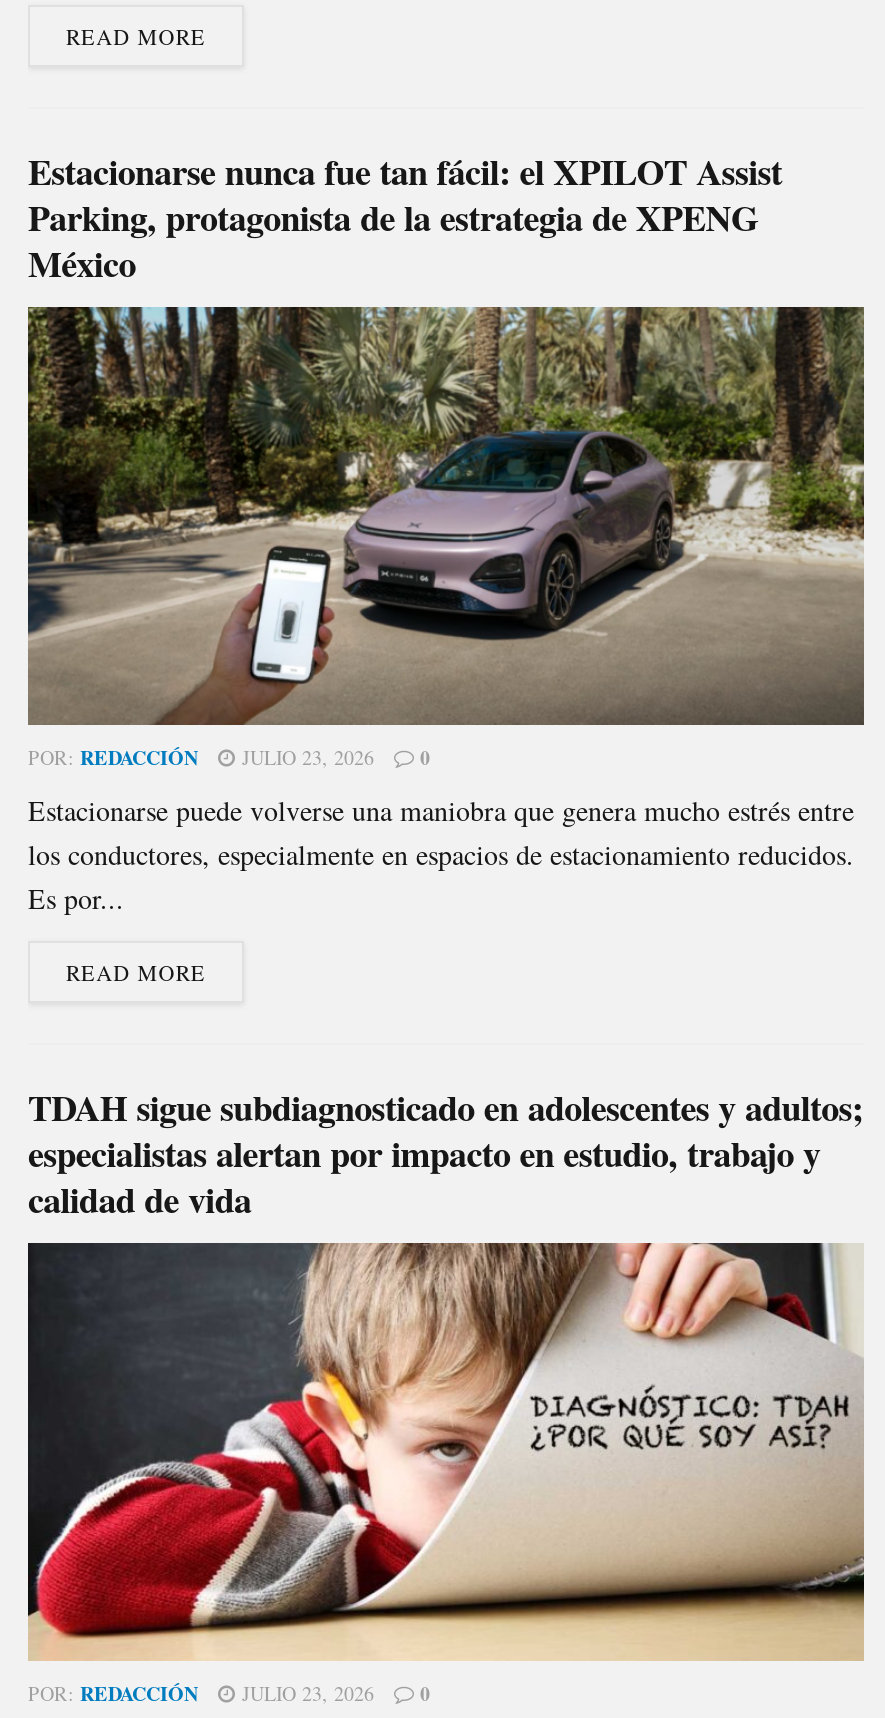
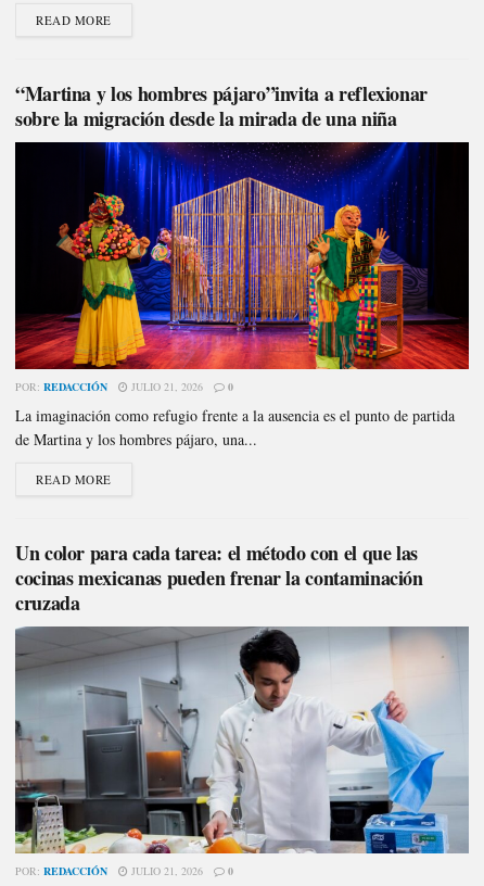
[28,145,782,289] Estacionarse nunca fue tan fácil: el XPILOT Assist | Parking, protagonista de la estrategia de XPENG | México -> [15,79,428,132] “Martina y los hombres pájaro”invita a reflexionar | sobre la migración desde la mirada de una niña
[26,305,866,771] [image] | POR: REDACCIÓN JULIO 23, 2026 0 -> [14,141,470,394] [image] | POR: REDACCIÓN JULIO 21, 2026 0
[28,791,854,917] Estacionarse puede volverse una maniobra que genera mucho estrés entre | los conductores, especialmente en espacios de estacionamiento reducidos. | Es por... -> [15,405,455,449] La imaginación como refugio frente a la ausencia es el punto de partida | de Martina y los hombres pájaro, una...
[28,1081,863,1225] TDAH sigue subdiagnosticado en adolescentes y adultos; | especialistas alertan por impacto en estudio, trabajo y | calidad de vida -> [15,538,423,617] Un color para cada tarea: el método con el que las | cocinas mexicanas pueden frenar la contaminación | cruzada
[26,1241,866,1707] [image] | POR: REDACCIÓN JULIO 23, 2026 0 -> [15,626,469,878] [image] | POR: REDACCIÓN JULIO 21, 2026 0

